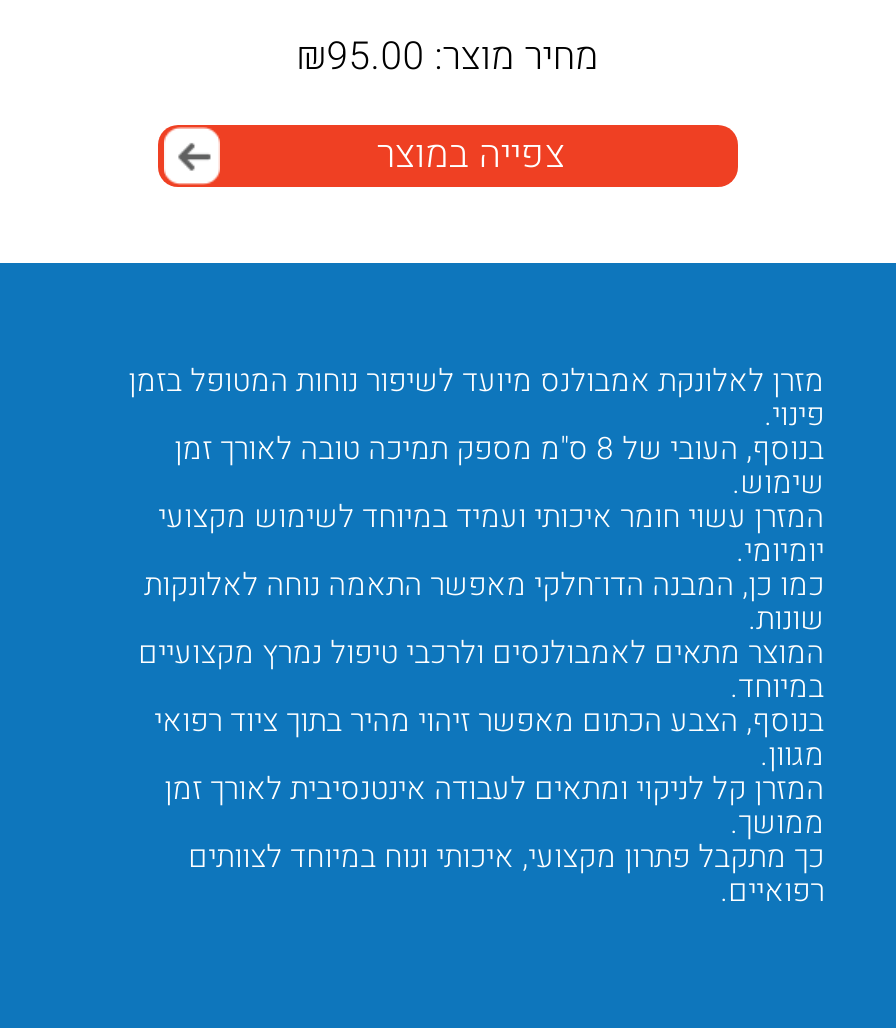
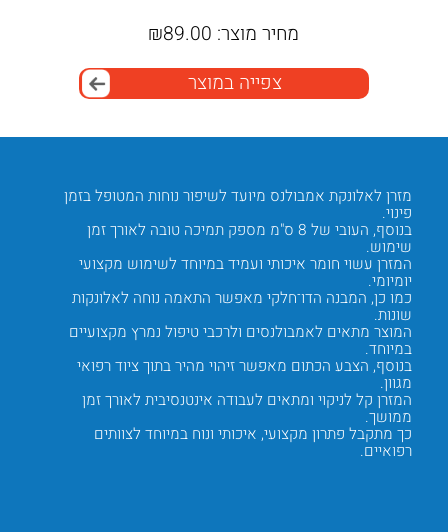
[297,30,599,86] מחיר מוצר: ₪95.00 -> [148,20,299,48] מחיר מוצר: ₪89.00

